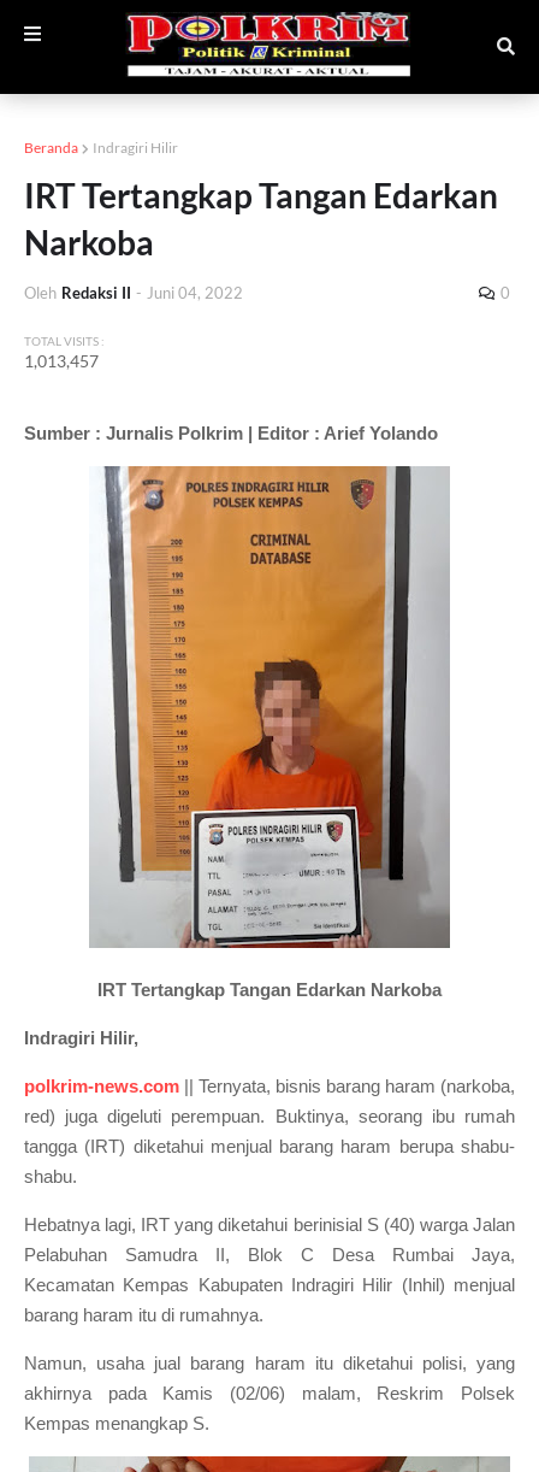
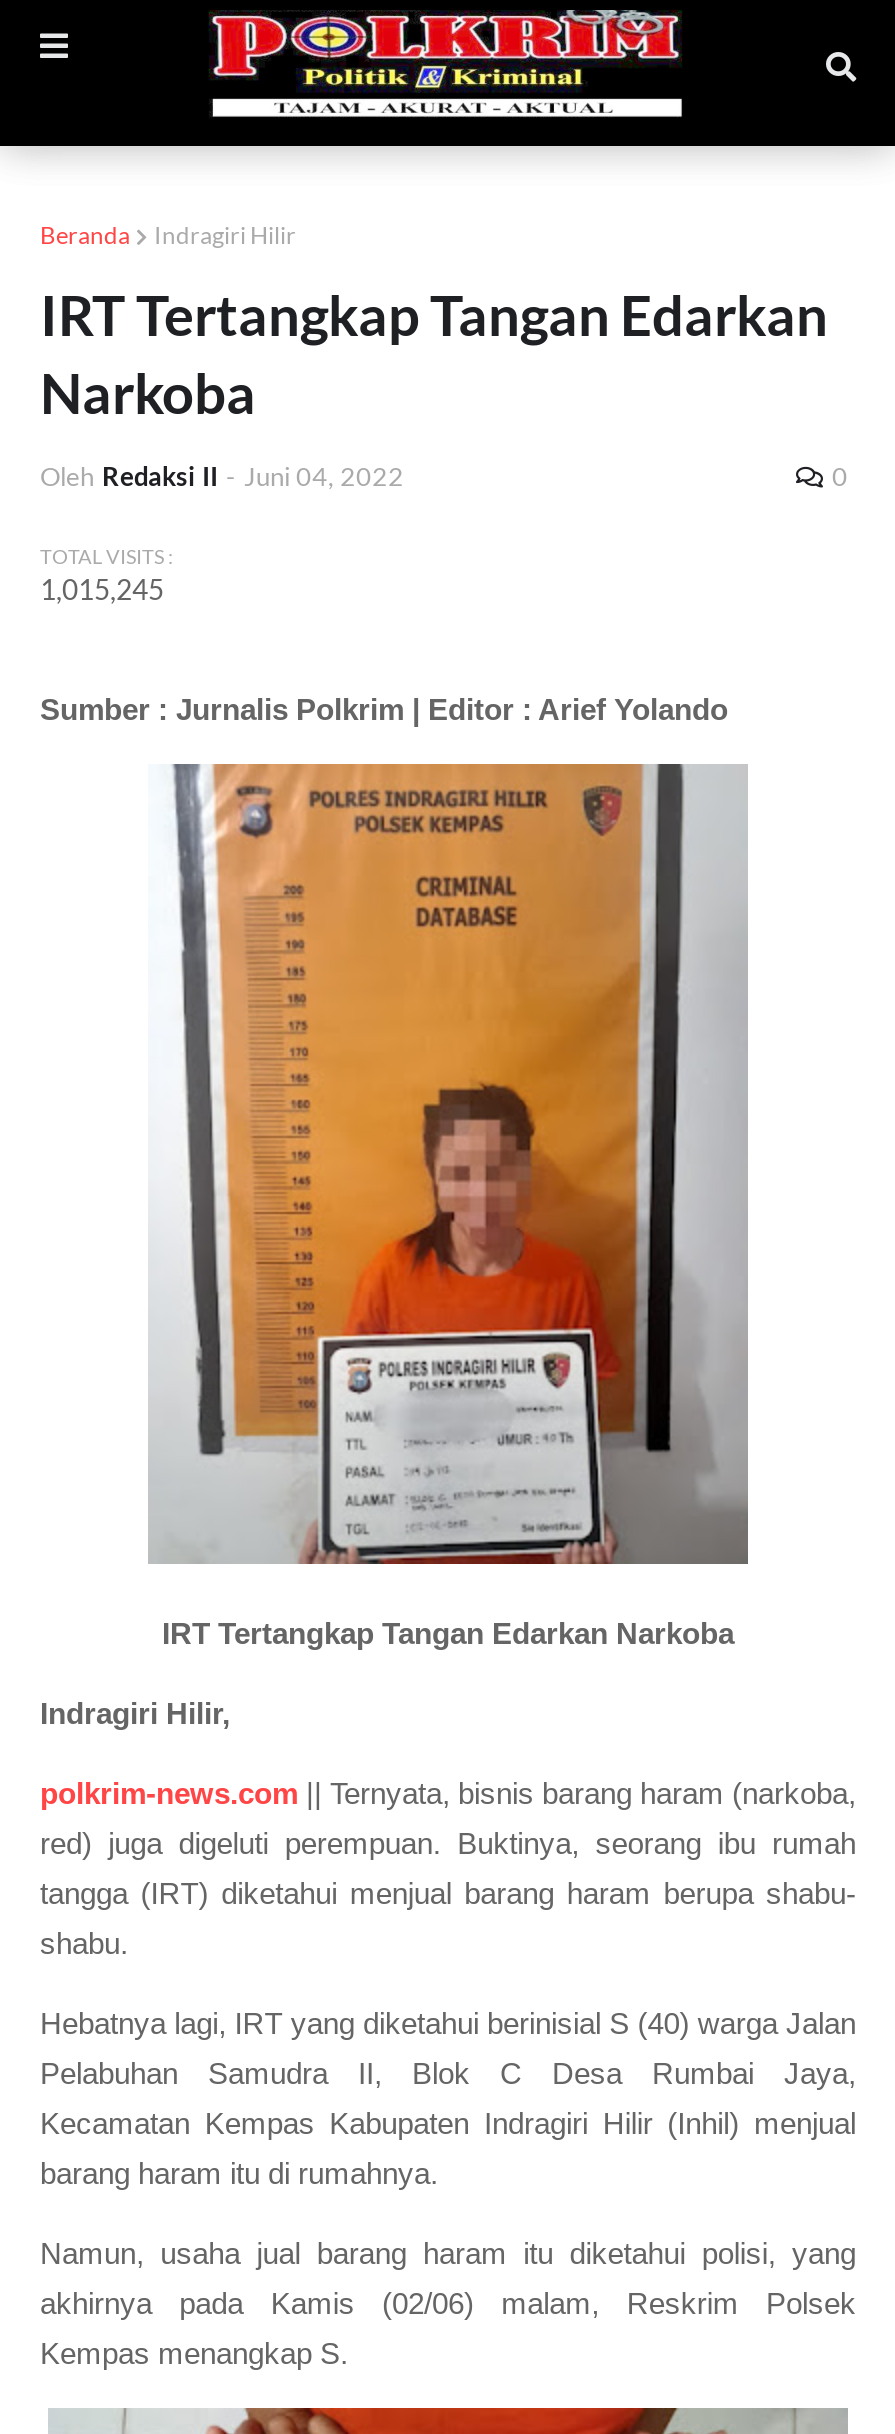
[24,351,99,371] 1,013,457 -> [40,572,164,606] 1,015,245

